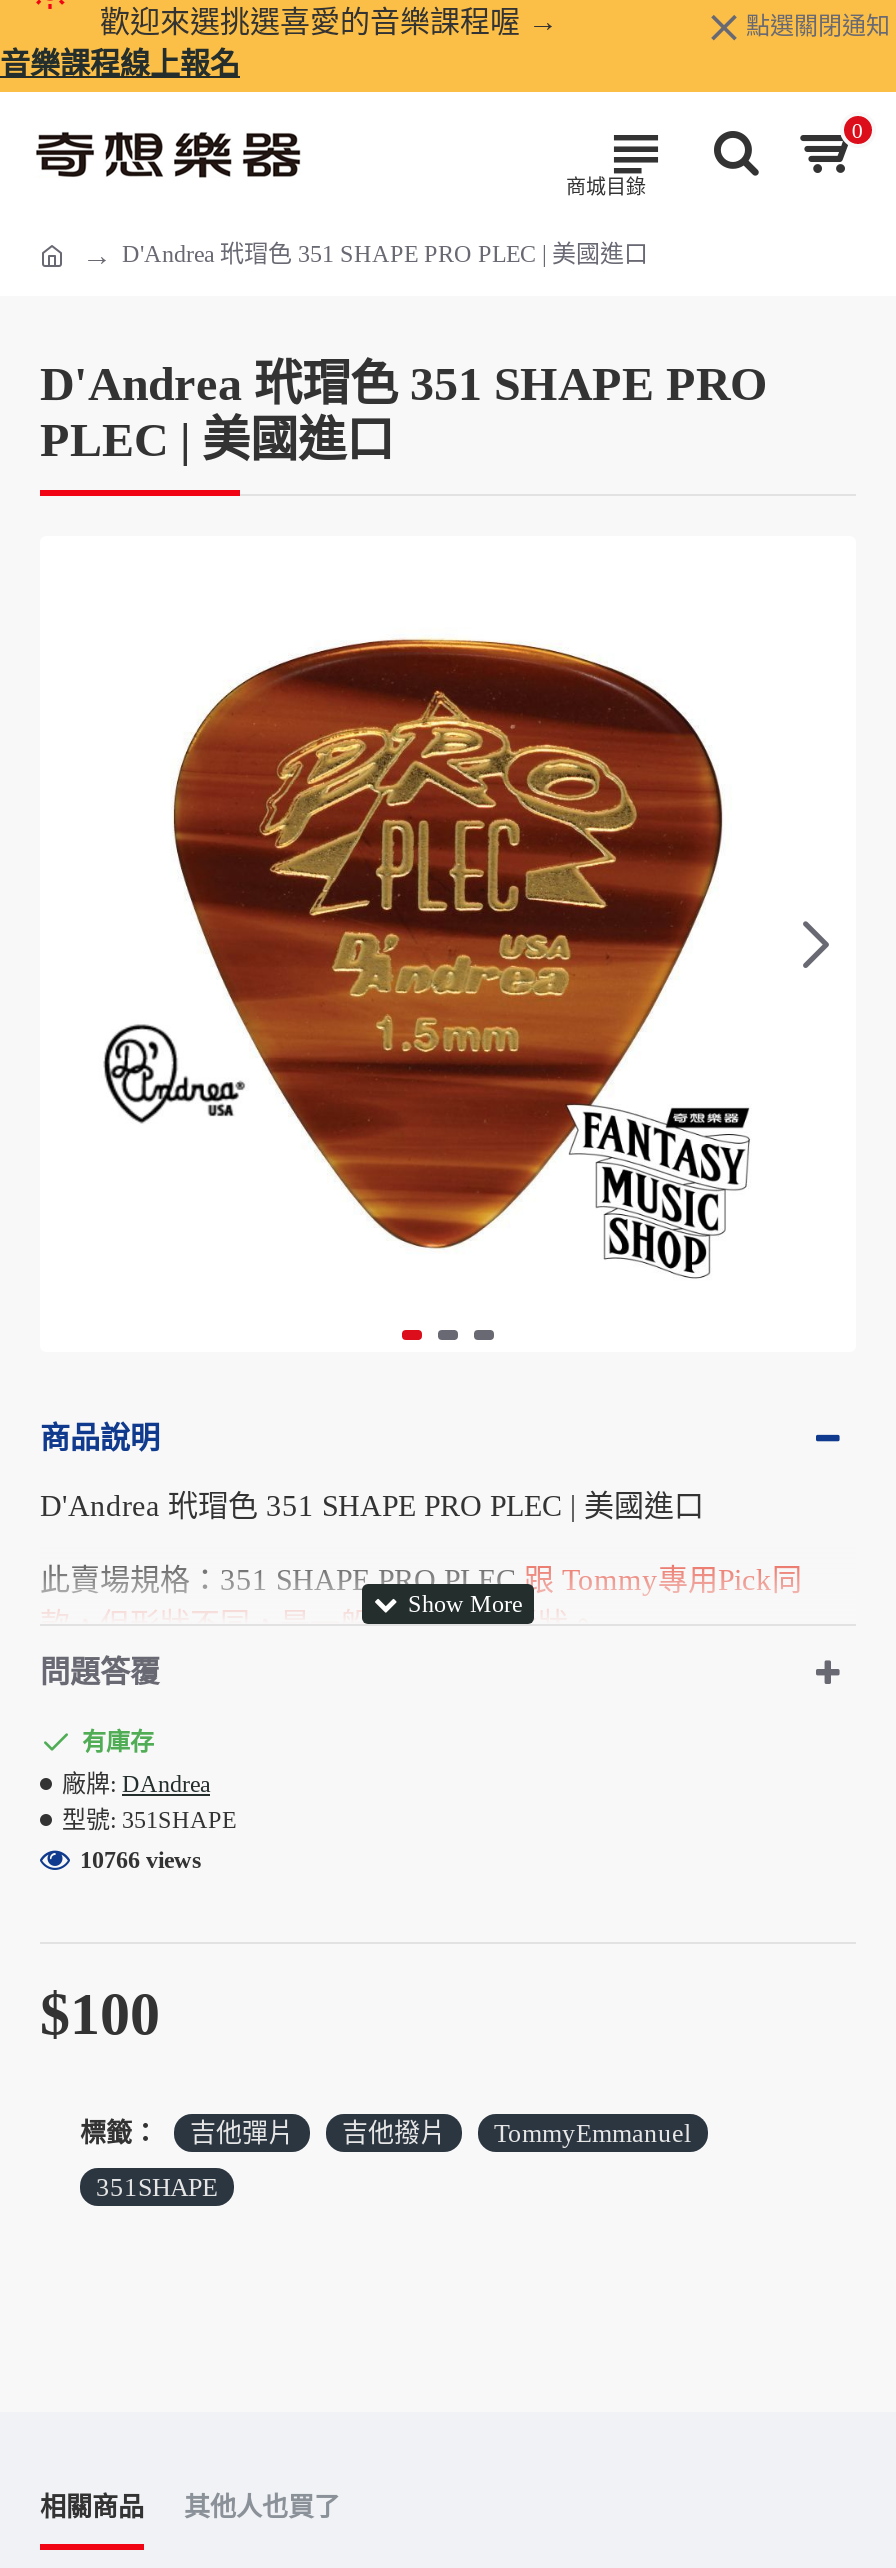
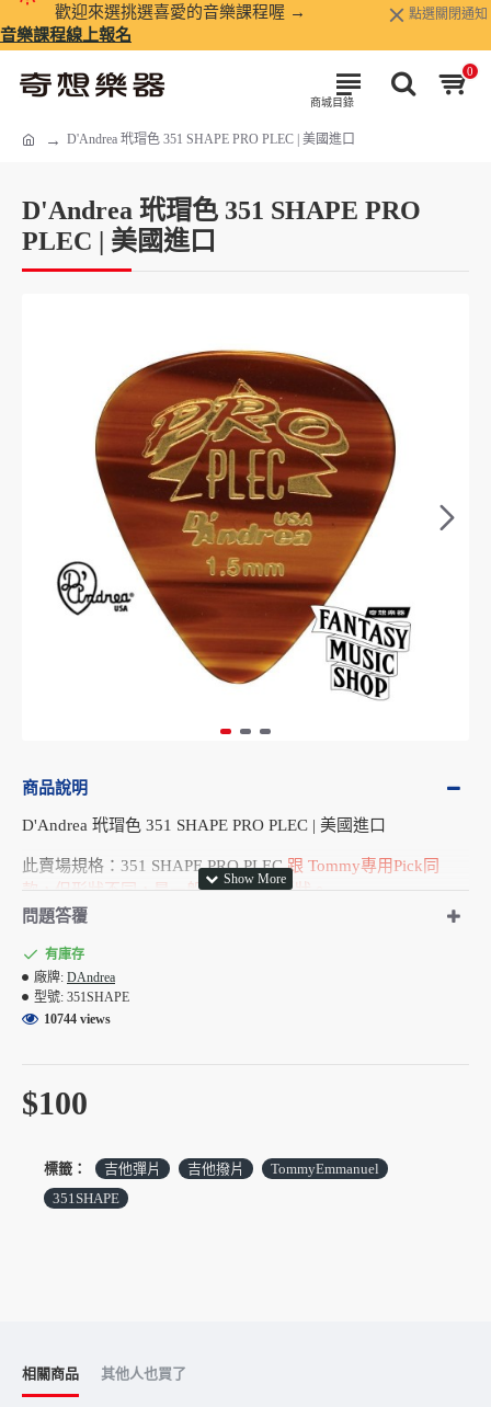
[80,1846,202,1874] 10766 views -> [44,1011,111,1027] 10744 views

